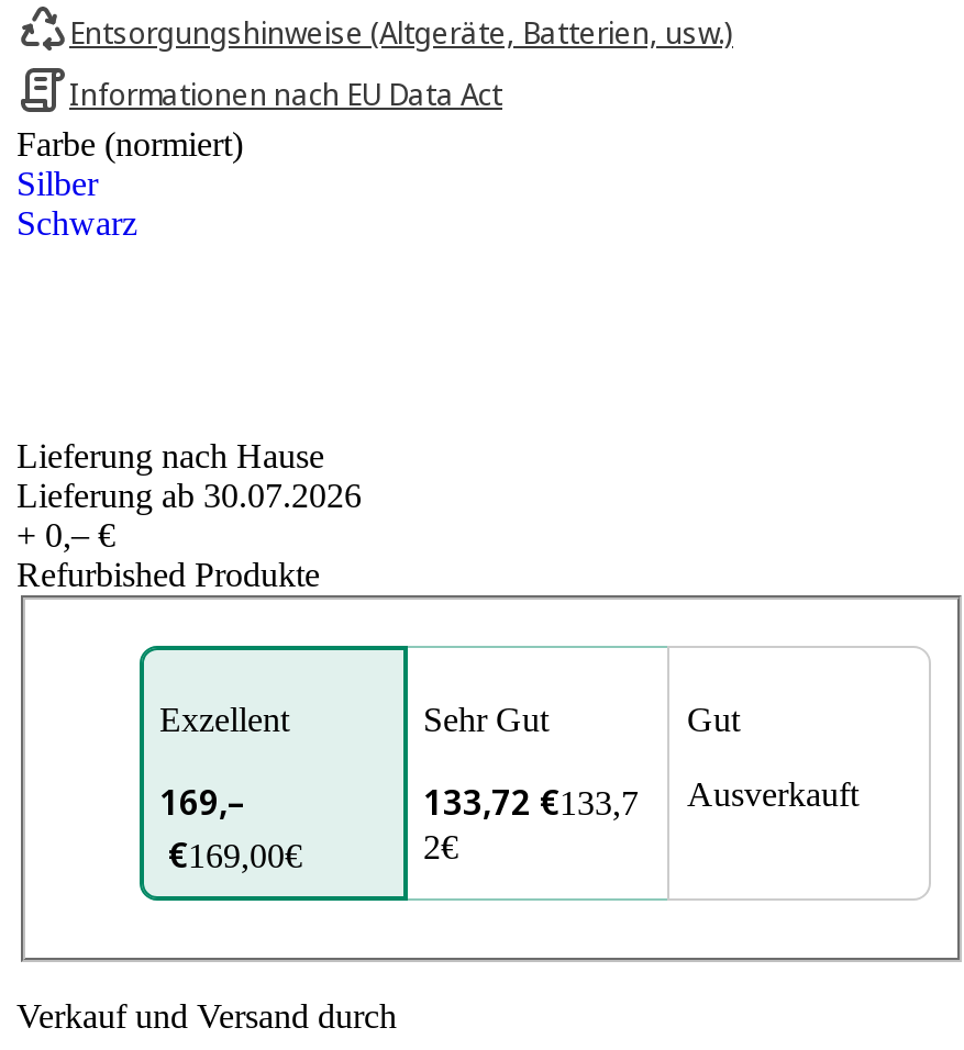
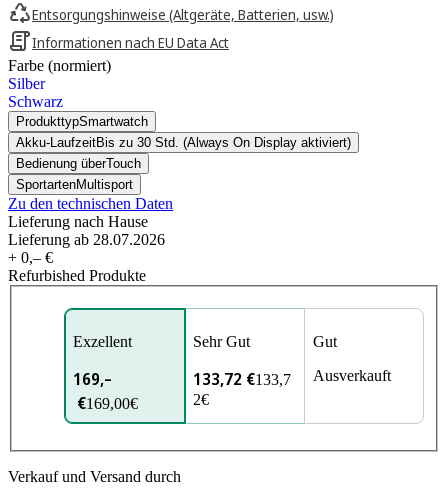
none -> [8,114,351,212] ProdukttypSmartwatch | Akku-LaufzeitBis zu 30 Std. (Always On Display aktiviert) | Bedienung überTouch | SportartenMultisport | Zu den technischen Daten
[16,476,362,514] Lieferung ab 30.07.2026 -> [8,231,165,248] Lieferung ab 28.07.2026

